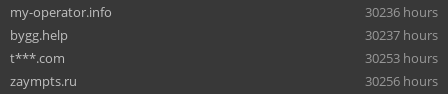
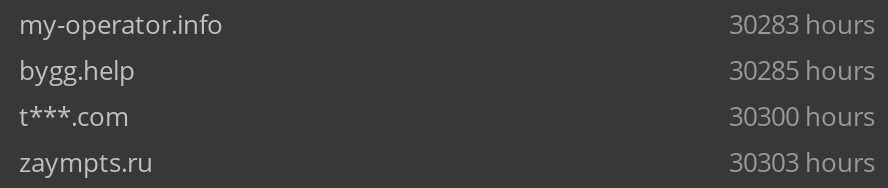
[365,3,438,21] 30236 hours -> [729,6,875,42] 30283 hours
[365,26,438,44] 30237 hours -> [729,52,875,88] 30285 hours
[365,49,438,67] 30253 hours -> [729,98,875,134] 30300 hours
[365,72,438,90] 30256 hours -> [729,144,875,180] 30303 hours

